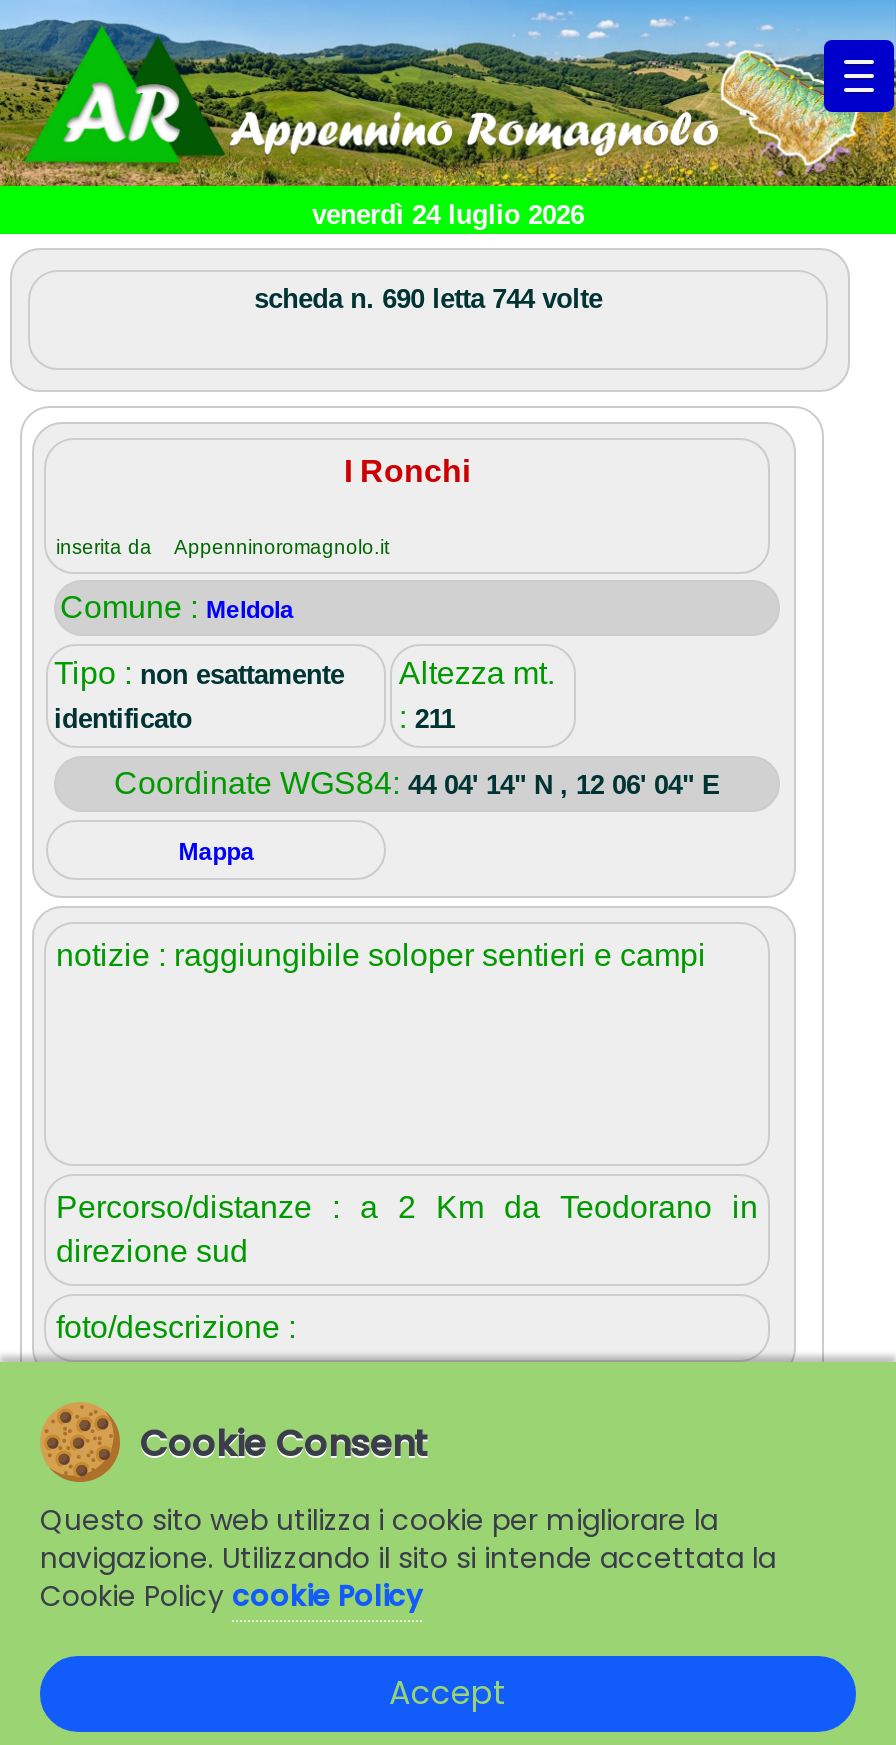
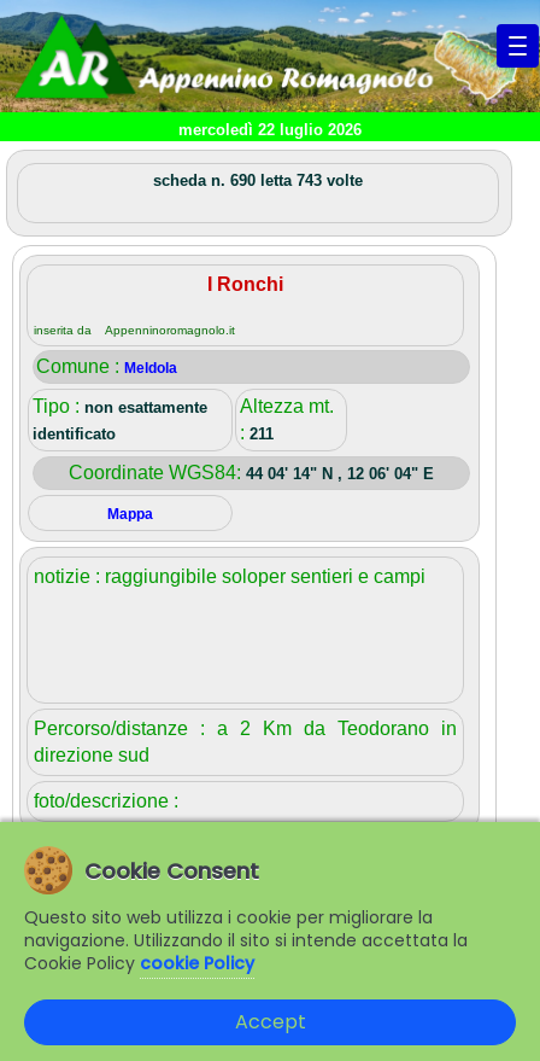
[312,201,584,231] venerdì 24 luglio 2026 -> [178,121,362,139] mercoledì 22 luglio 2026
[254,285,602,315] scheda n. 690 letta 744 volte -> [153,172,363,190] scheda n. 690 letta 743 volte

